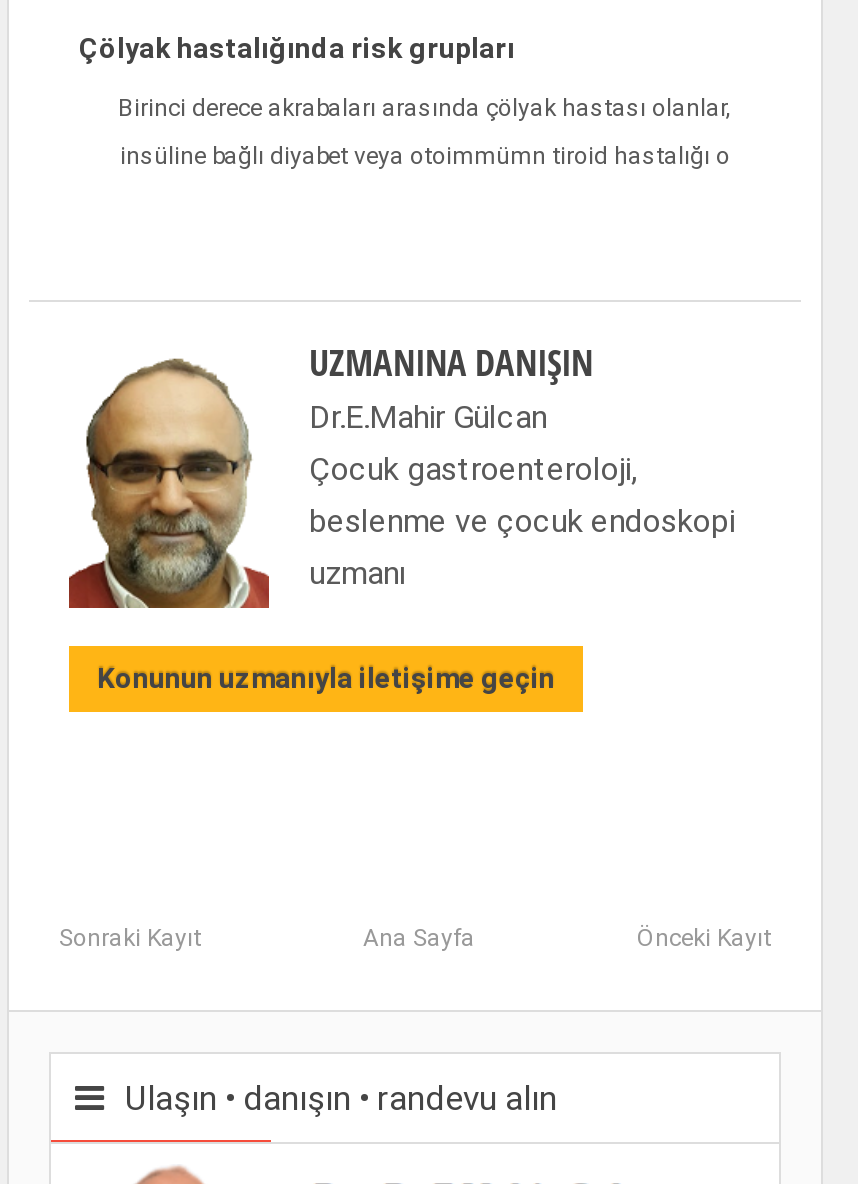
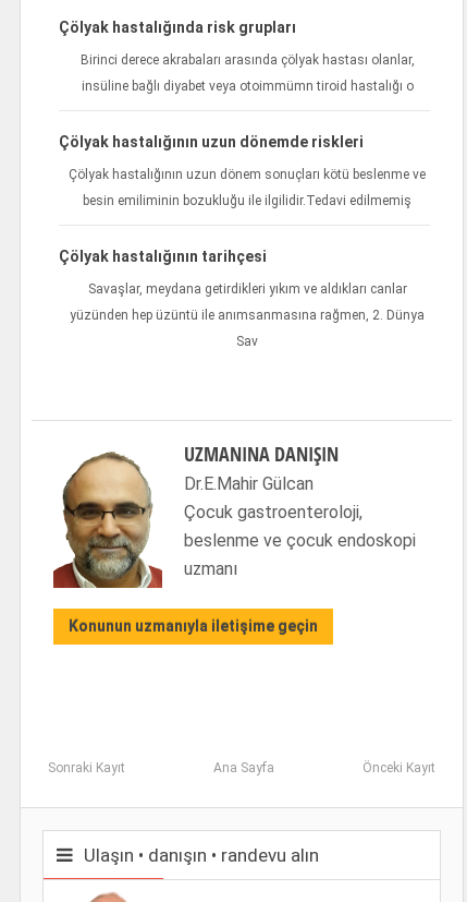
none -> [59,133,426,349] Çölyak hastalığının uzun dönemde riskleri | Çölyak hastalığının uzun dönem sonuçları kötü beslenme ve | besin emiliminin bozukluğu ile ilgilidir.Tedavi edilmemiş | Çölyak hastalığının tarihçesi | Savaşlar, meydana getirdikleri yıkım ve aldıkları canlar | yüzünden hep üzüntü ile anımsanmasına rağmen, 2. Dünya | Sav

